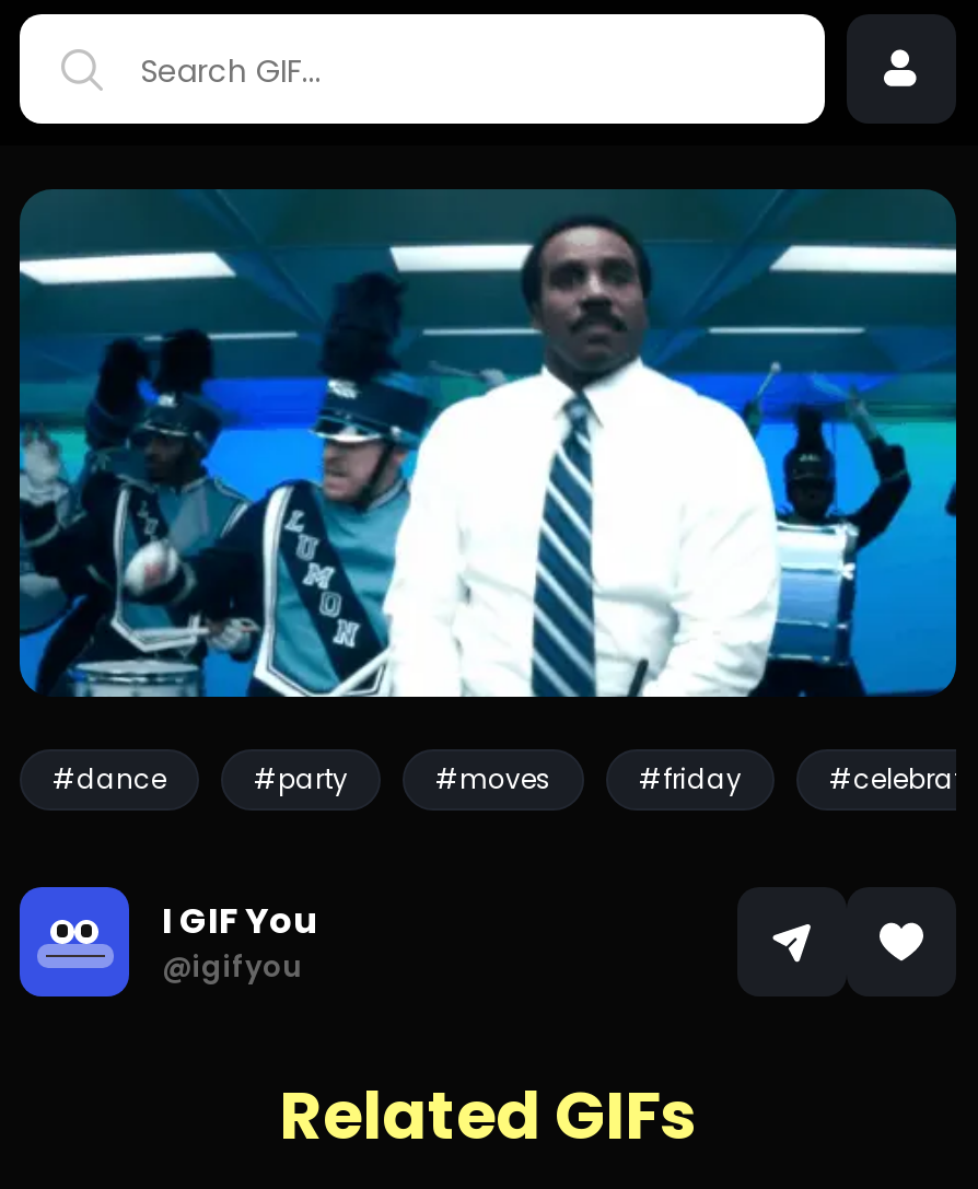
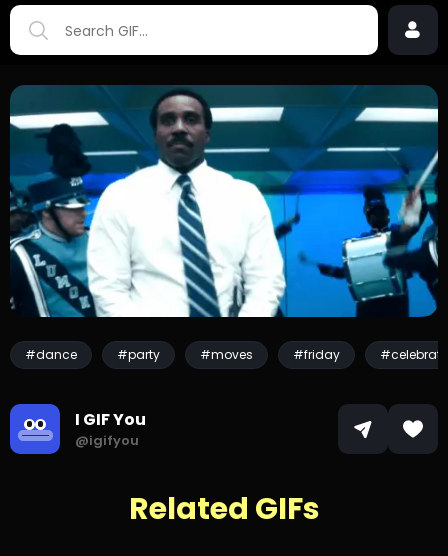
[18,202,958,699] [image] -> [9,90,439,318] [image]

